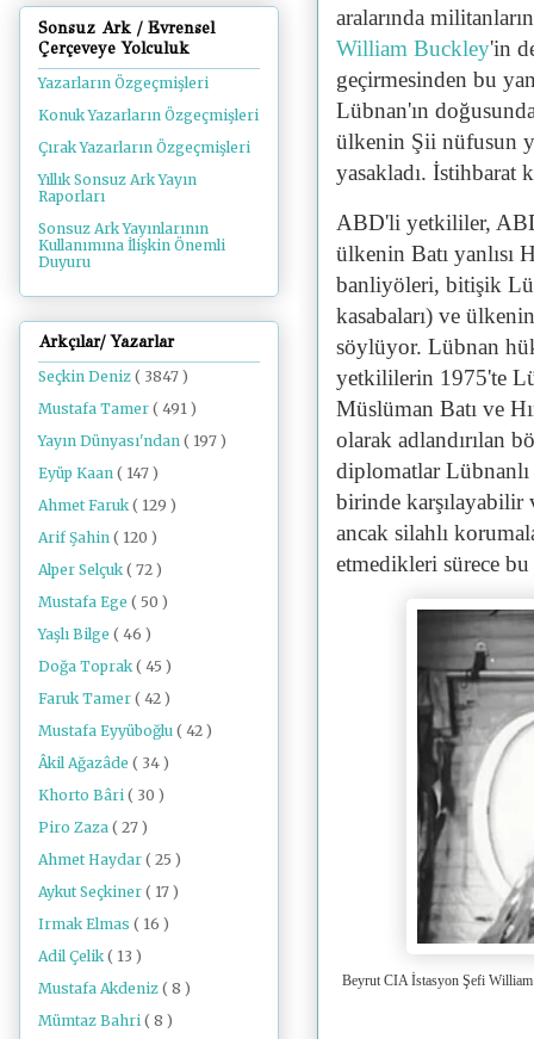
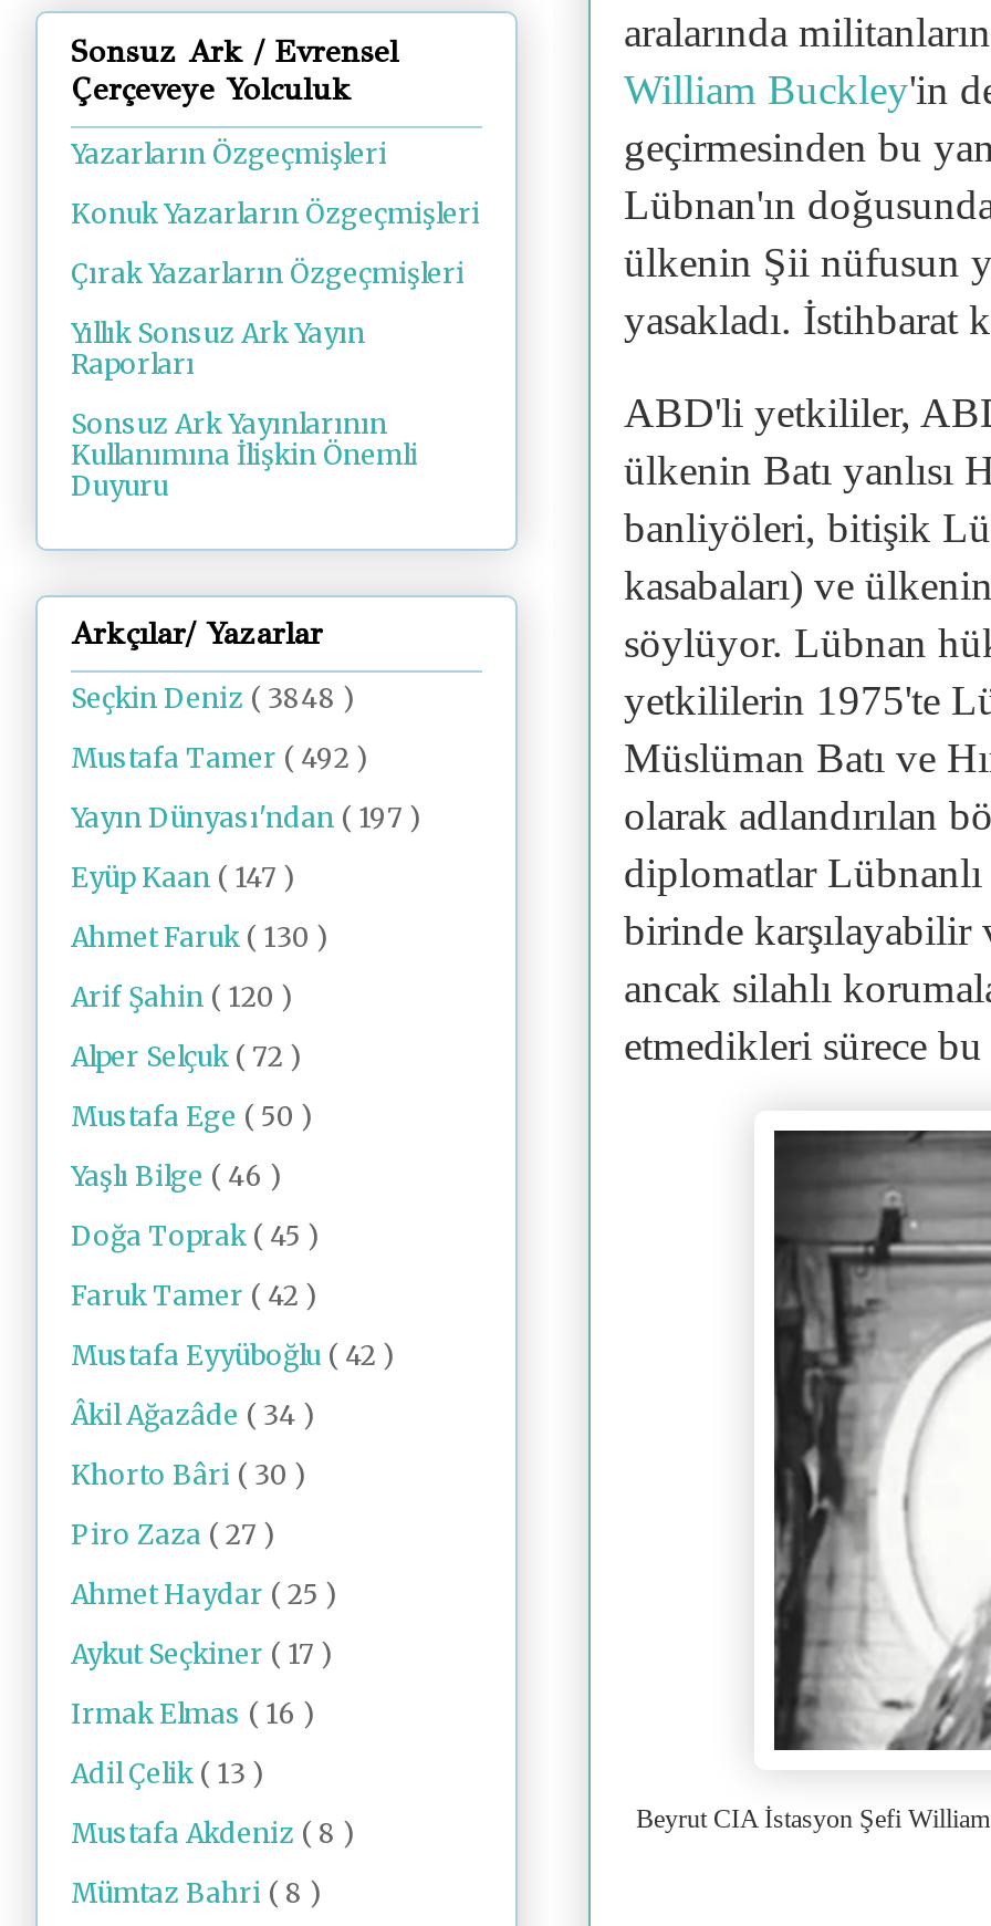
[38,368,188,386] Seçkin Deniz ( 3847 ) -> [71,682,354,715] Seçkin Deniz ( 3848 )
[38,400,197,418] Mustafa Tamer ( 491 ) -> [71,742,367,775] Mustafa Tamer ( 492 )
[38,496,176,514] Ahmet Faruk ( 129 ) -> [71,921,327,954] Ahmet Faruk ( 130 )

